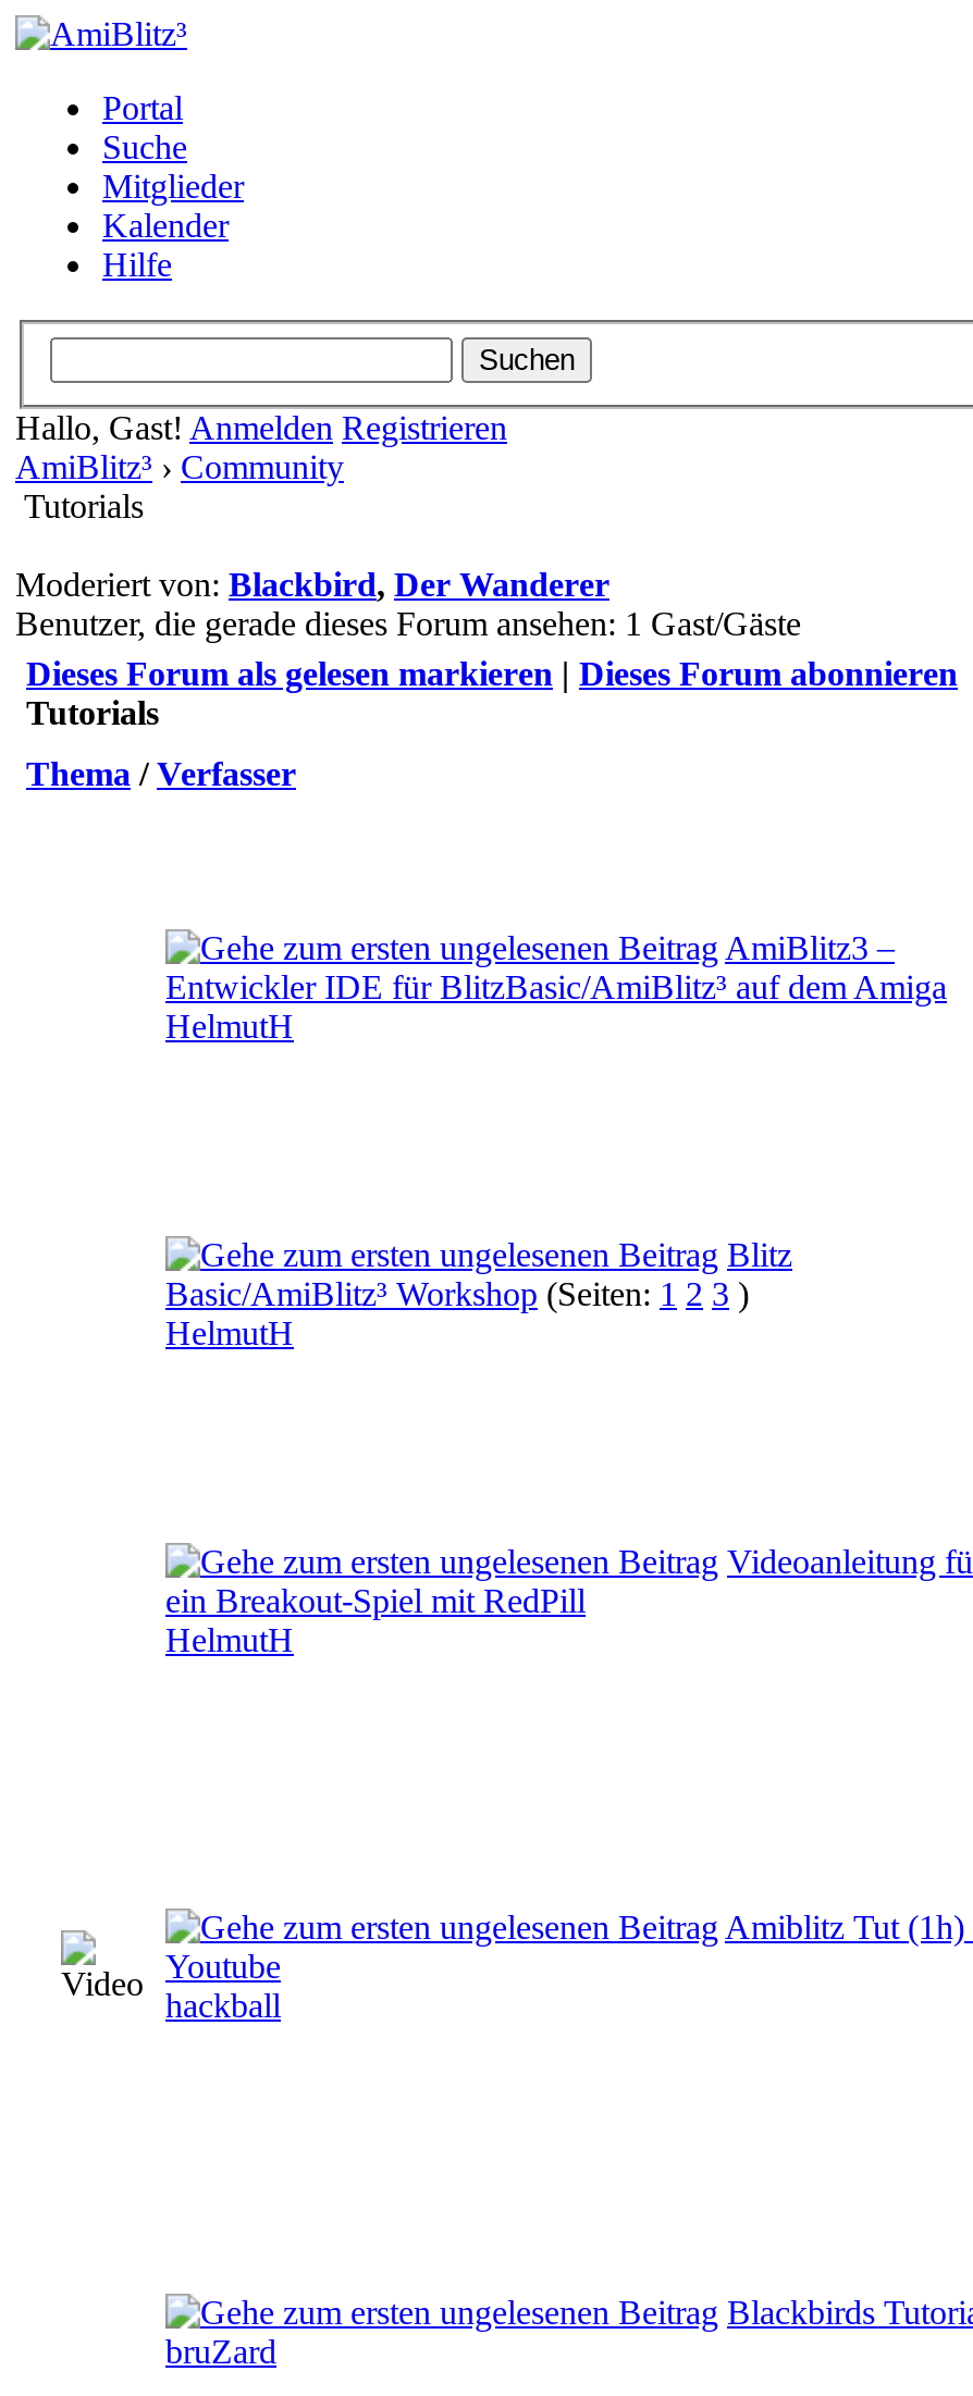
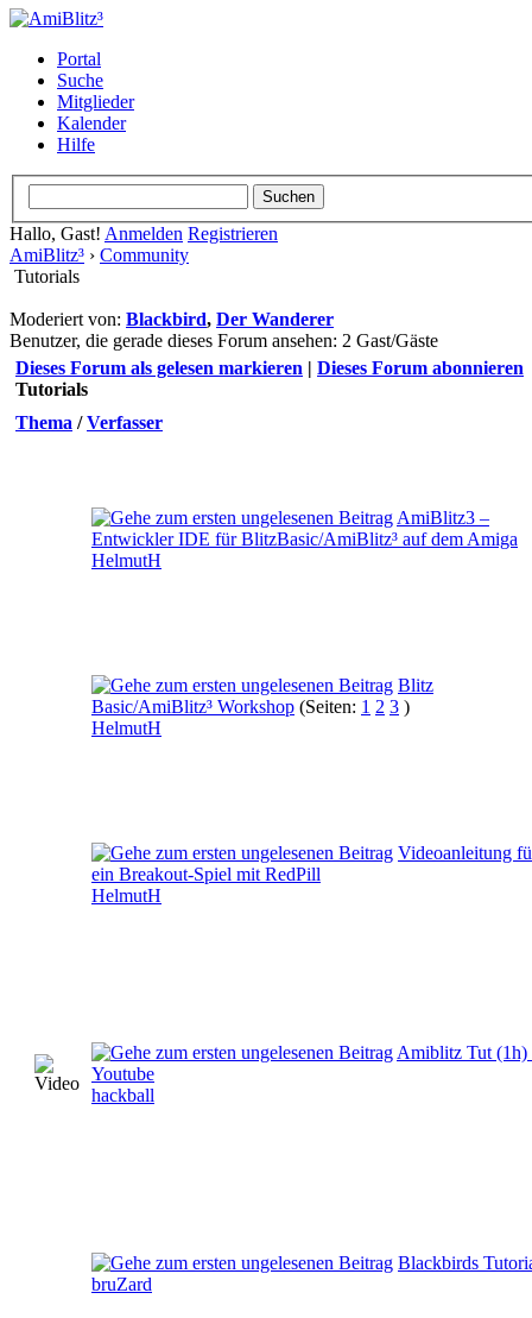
[15,604,801,641] Benutzer, die gerade dieses Forum ansehen: 1 Gast/Gäste -> [9,330,438,350] Benutzer, die gerade dieses Forum ansehen: 2 Gast/Gäste

